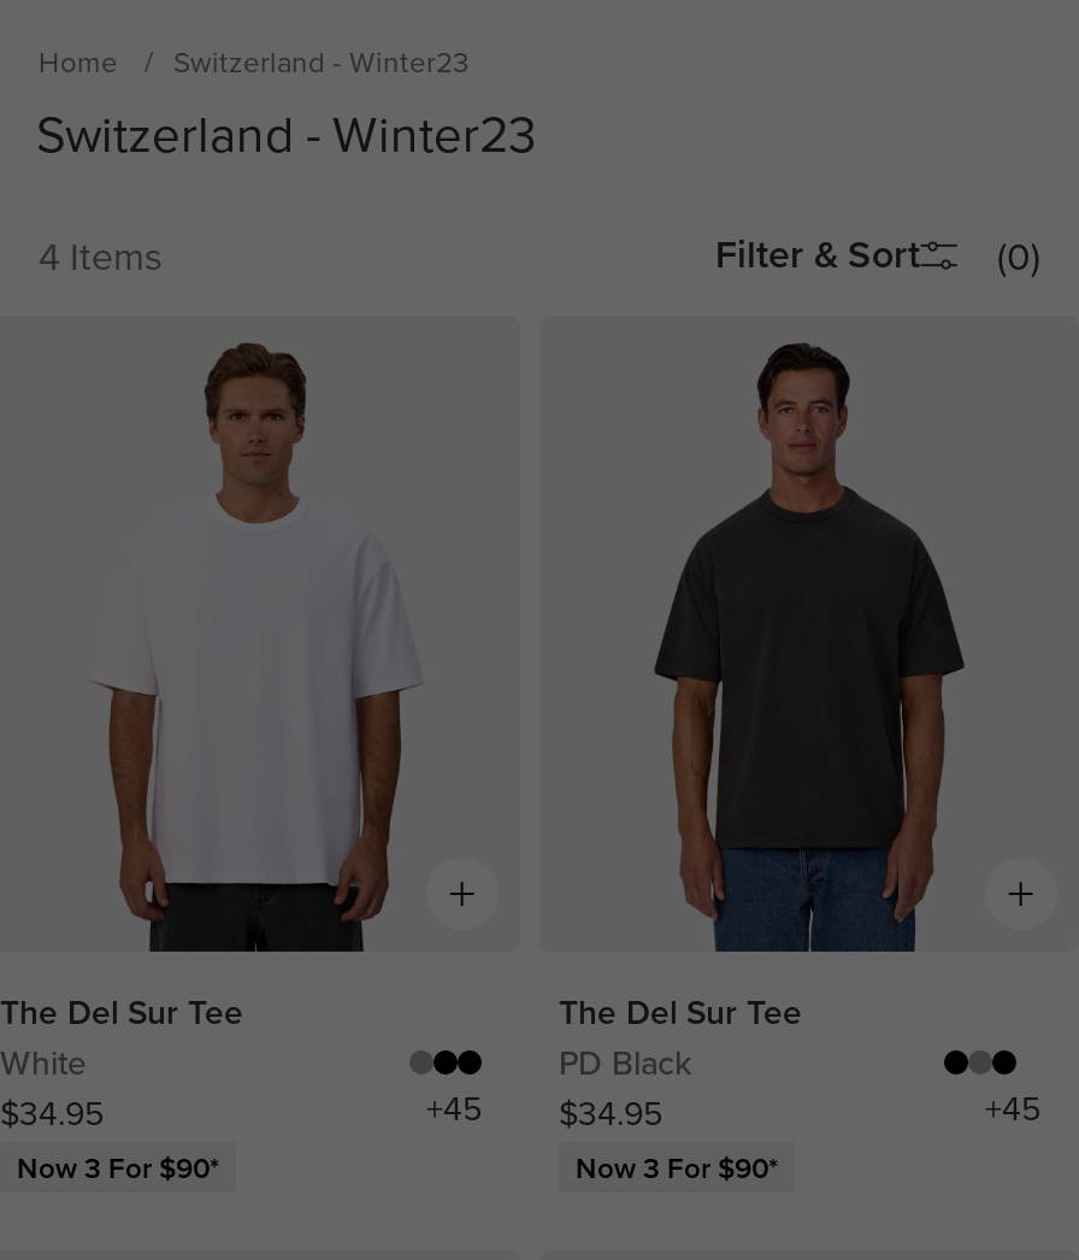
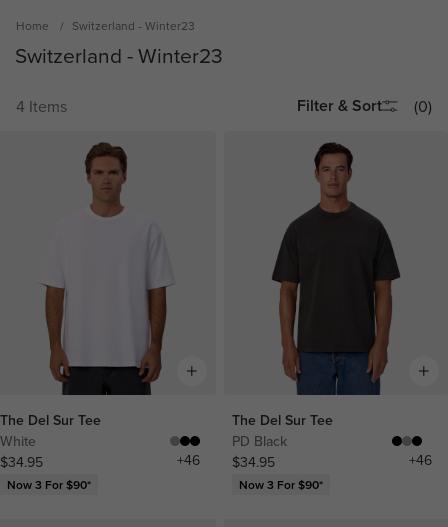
[426,1085,662,1138] +45 $34.95 -> [177,450,275,472] +46 $34.95
[985,1085,1040,1133] +45 -> [409,450,432,470] +46

